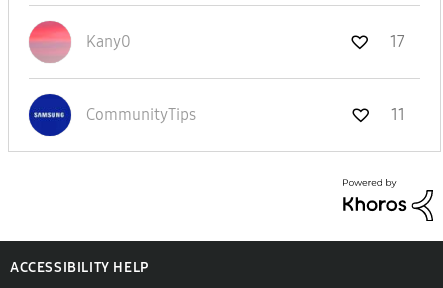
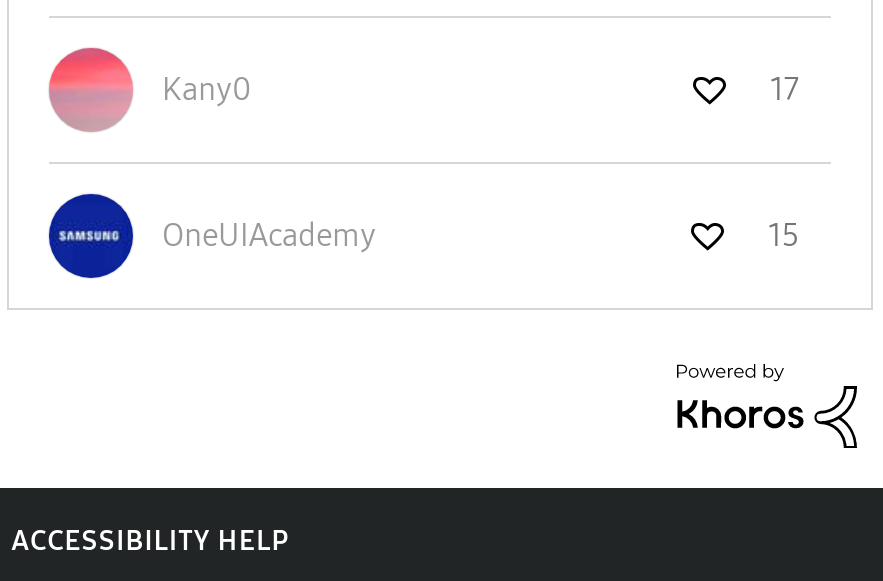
[85,104,404,123] CommunityTips | 11 -> [162,215,800,253] OneUIAcademy | 15

